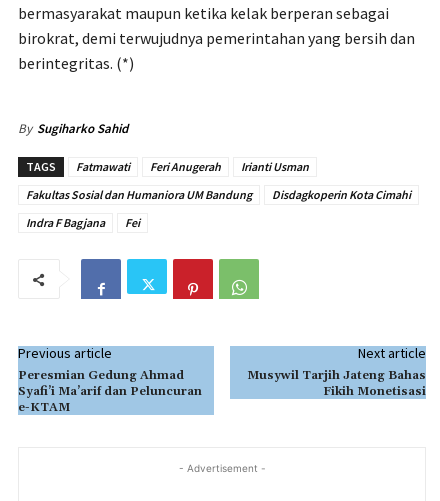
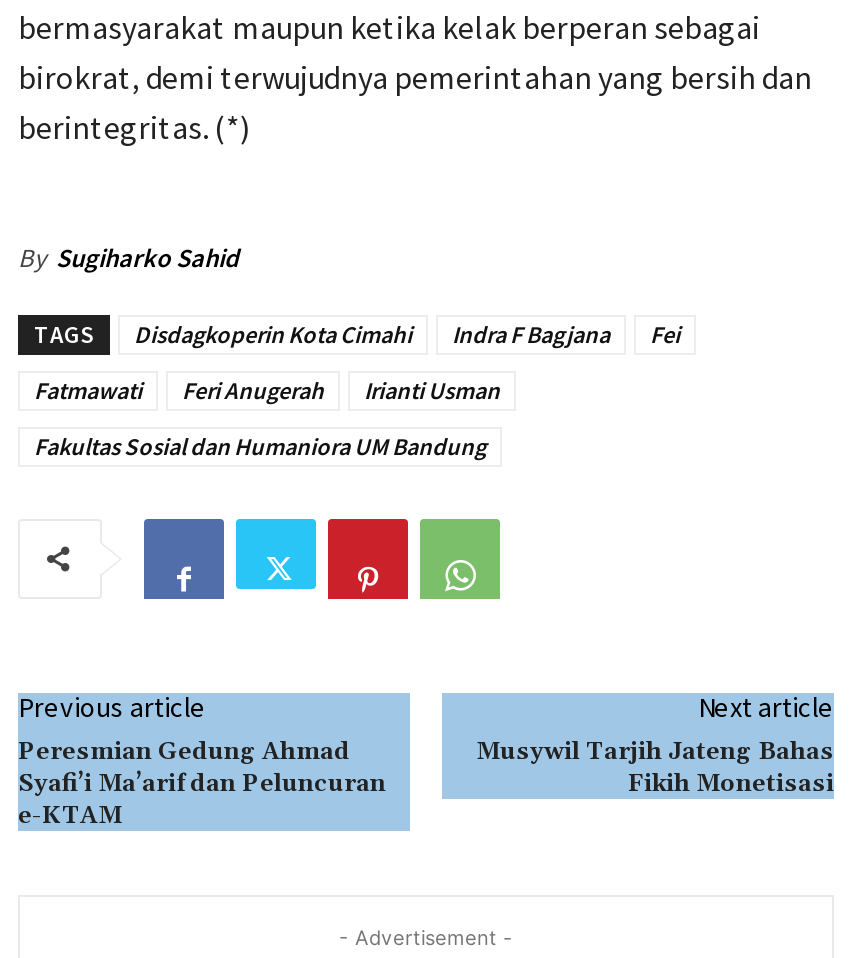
moved [26,159,309,202] -> [34,374,500,460]: Fatmawati | Feri Anugerah | Irianti Usman | Fakultas Sosial dan Humaniora UM Bandung
moved [26,187,411,230] -> [134,318,680,348]: Disdagkoperin Kota Cimahi | Indra F Bagjana | Fei

